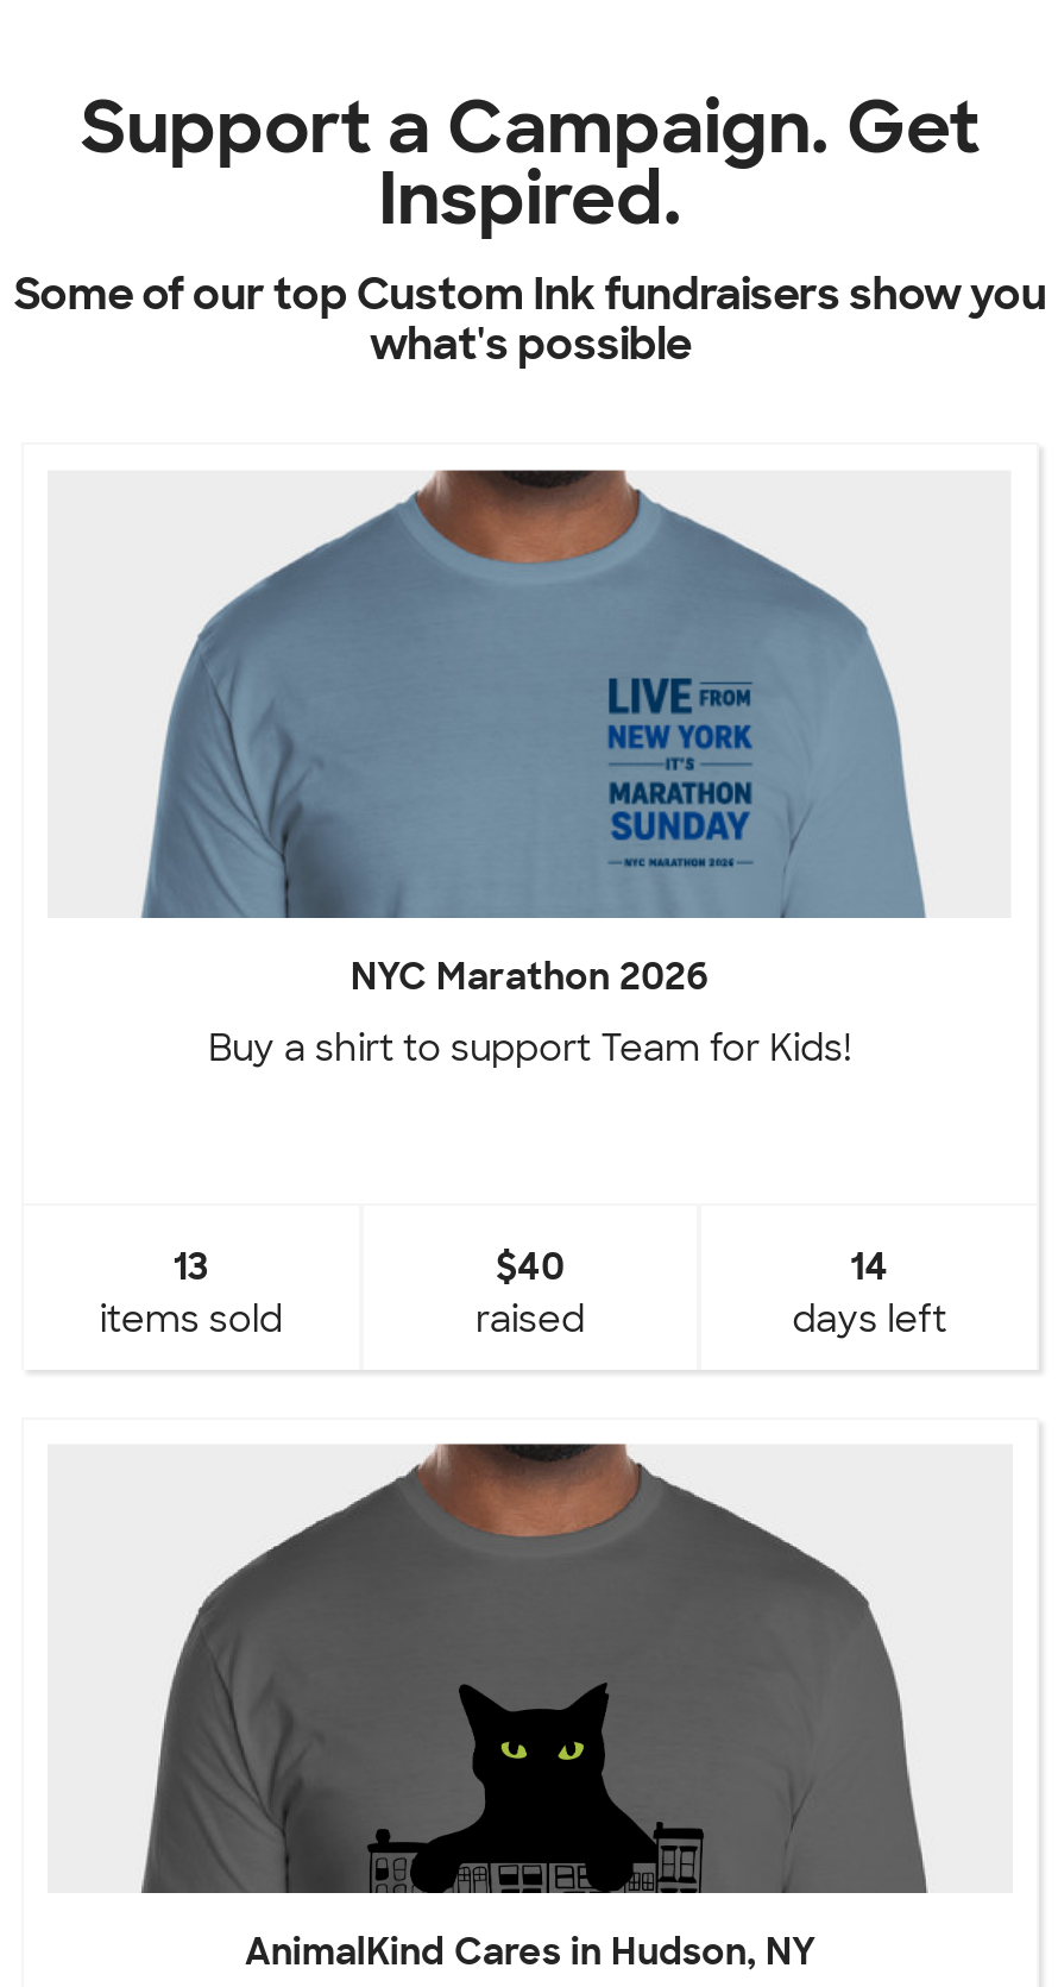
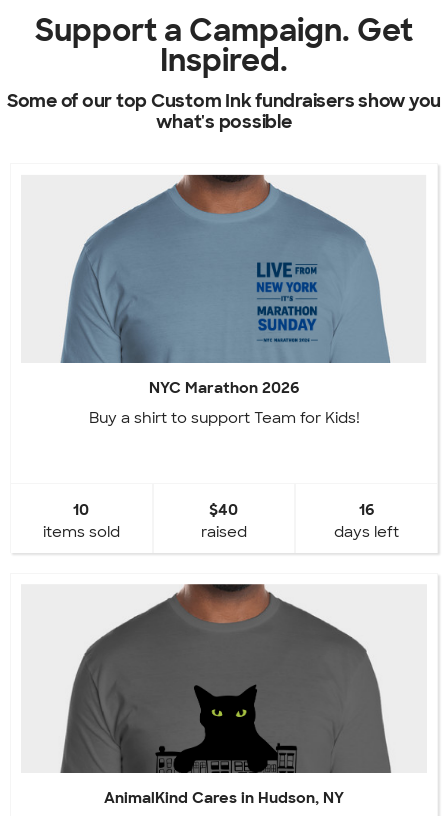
[173,1242,209,1290] 13 -> [73,500,89,520] 10
[850,1242,888,1290] 14 -> [359,500,375,520] 16

